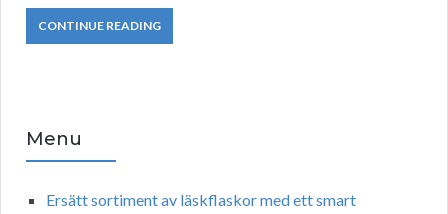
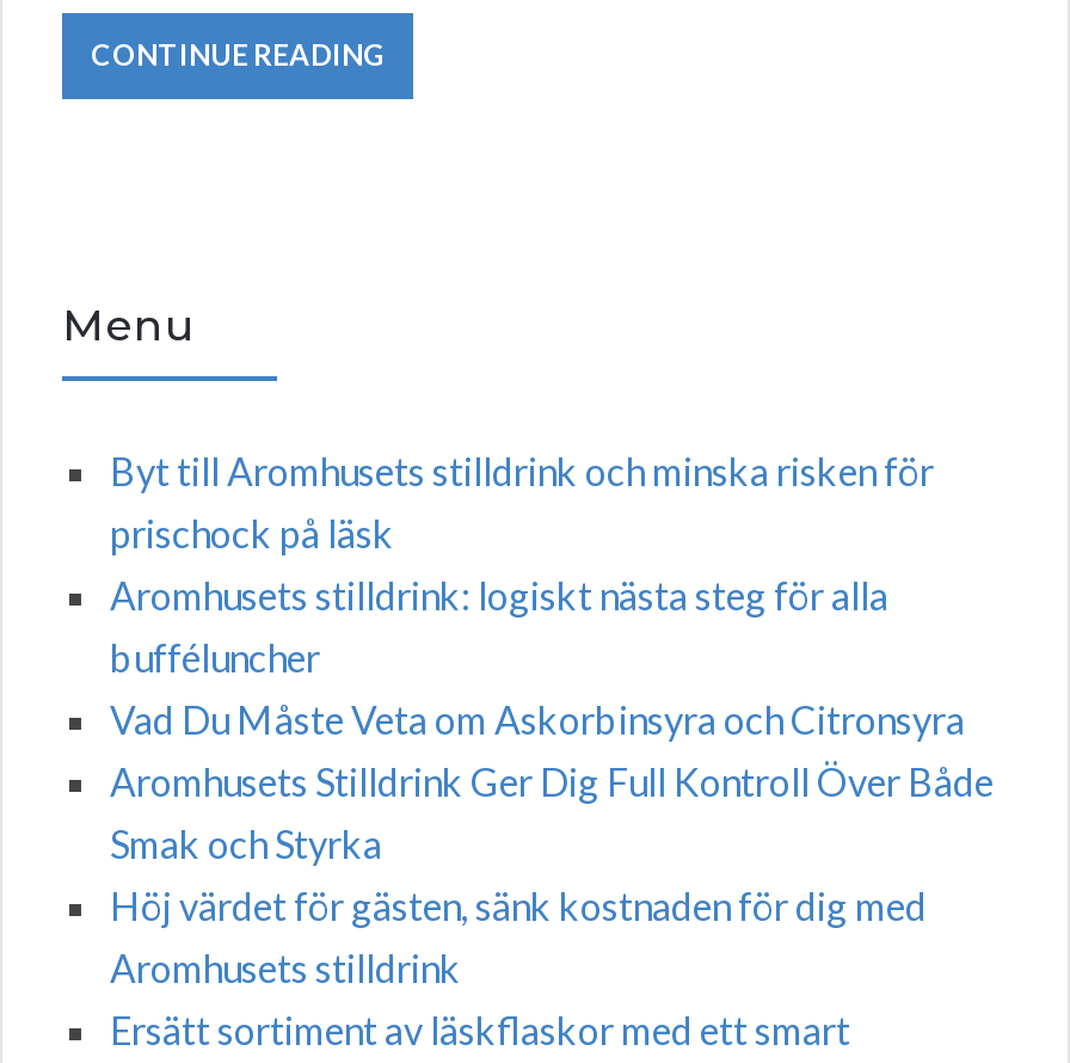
none -> [110,448,994,990] Byt till Aromhusets stilldrink och minska risken för | prischock på läsk | Aromhusets stilldrink: logiskt nästa steg för alla | bufféluncher | Vad Du Måste Veta om Askorbinsyra och Citronsyra | Aromhusets Stilldrink Ger Dig Full Kontroll Över Både | Smak och Styrka | Höj värdet för gästen, sänk kostnaden för dig med | Aromhusets stilldrink

